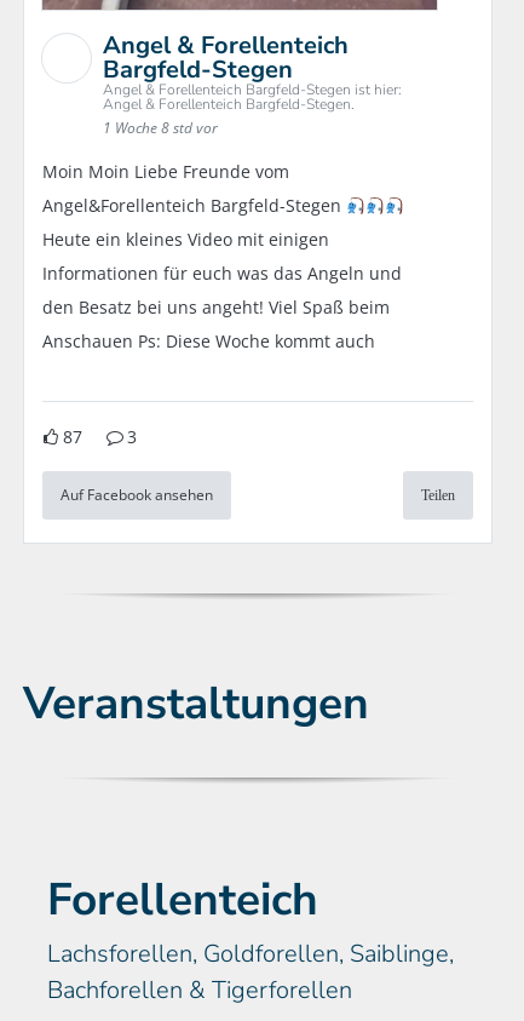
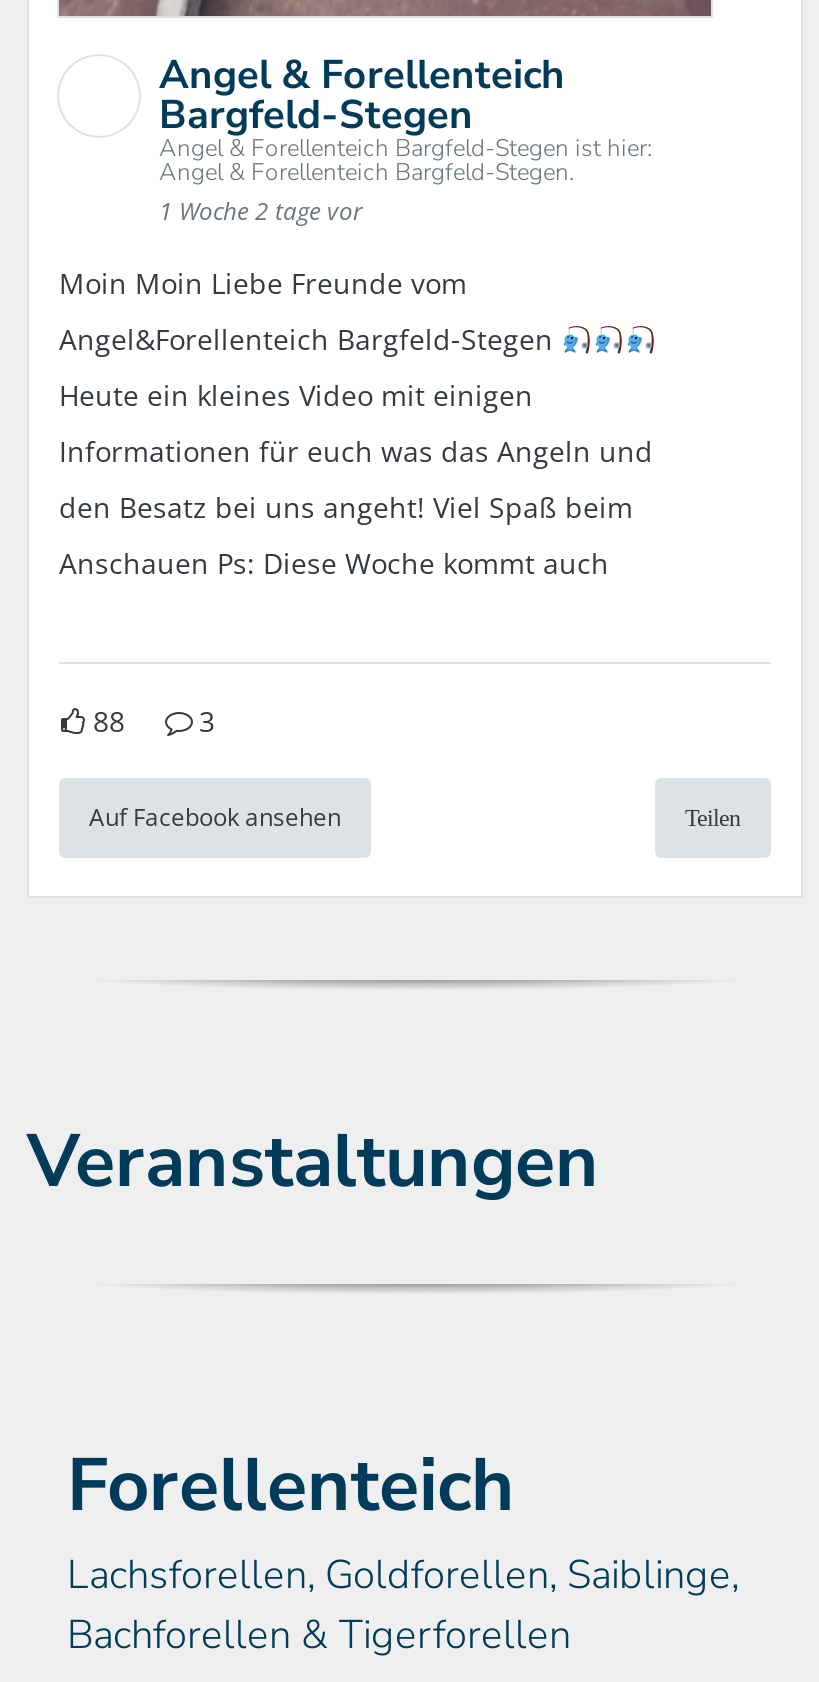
[103,118,218,138] 1 Woche 8 std vor -> [159,194,363,228] 1 Woche 2 tage vor
[63,425,137,448] 87 3 -> [93,702,215,740] 88 3

